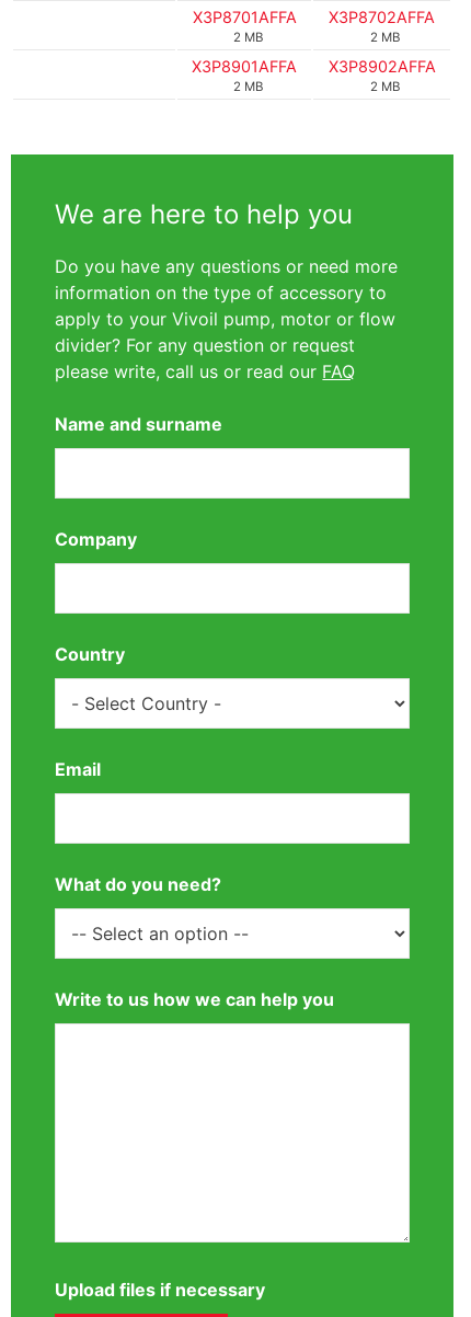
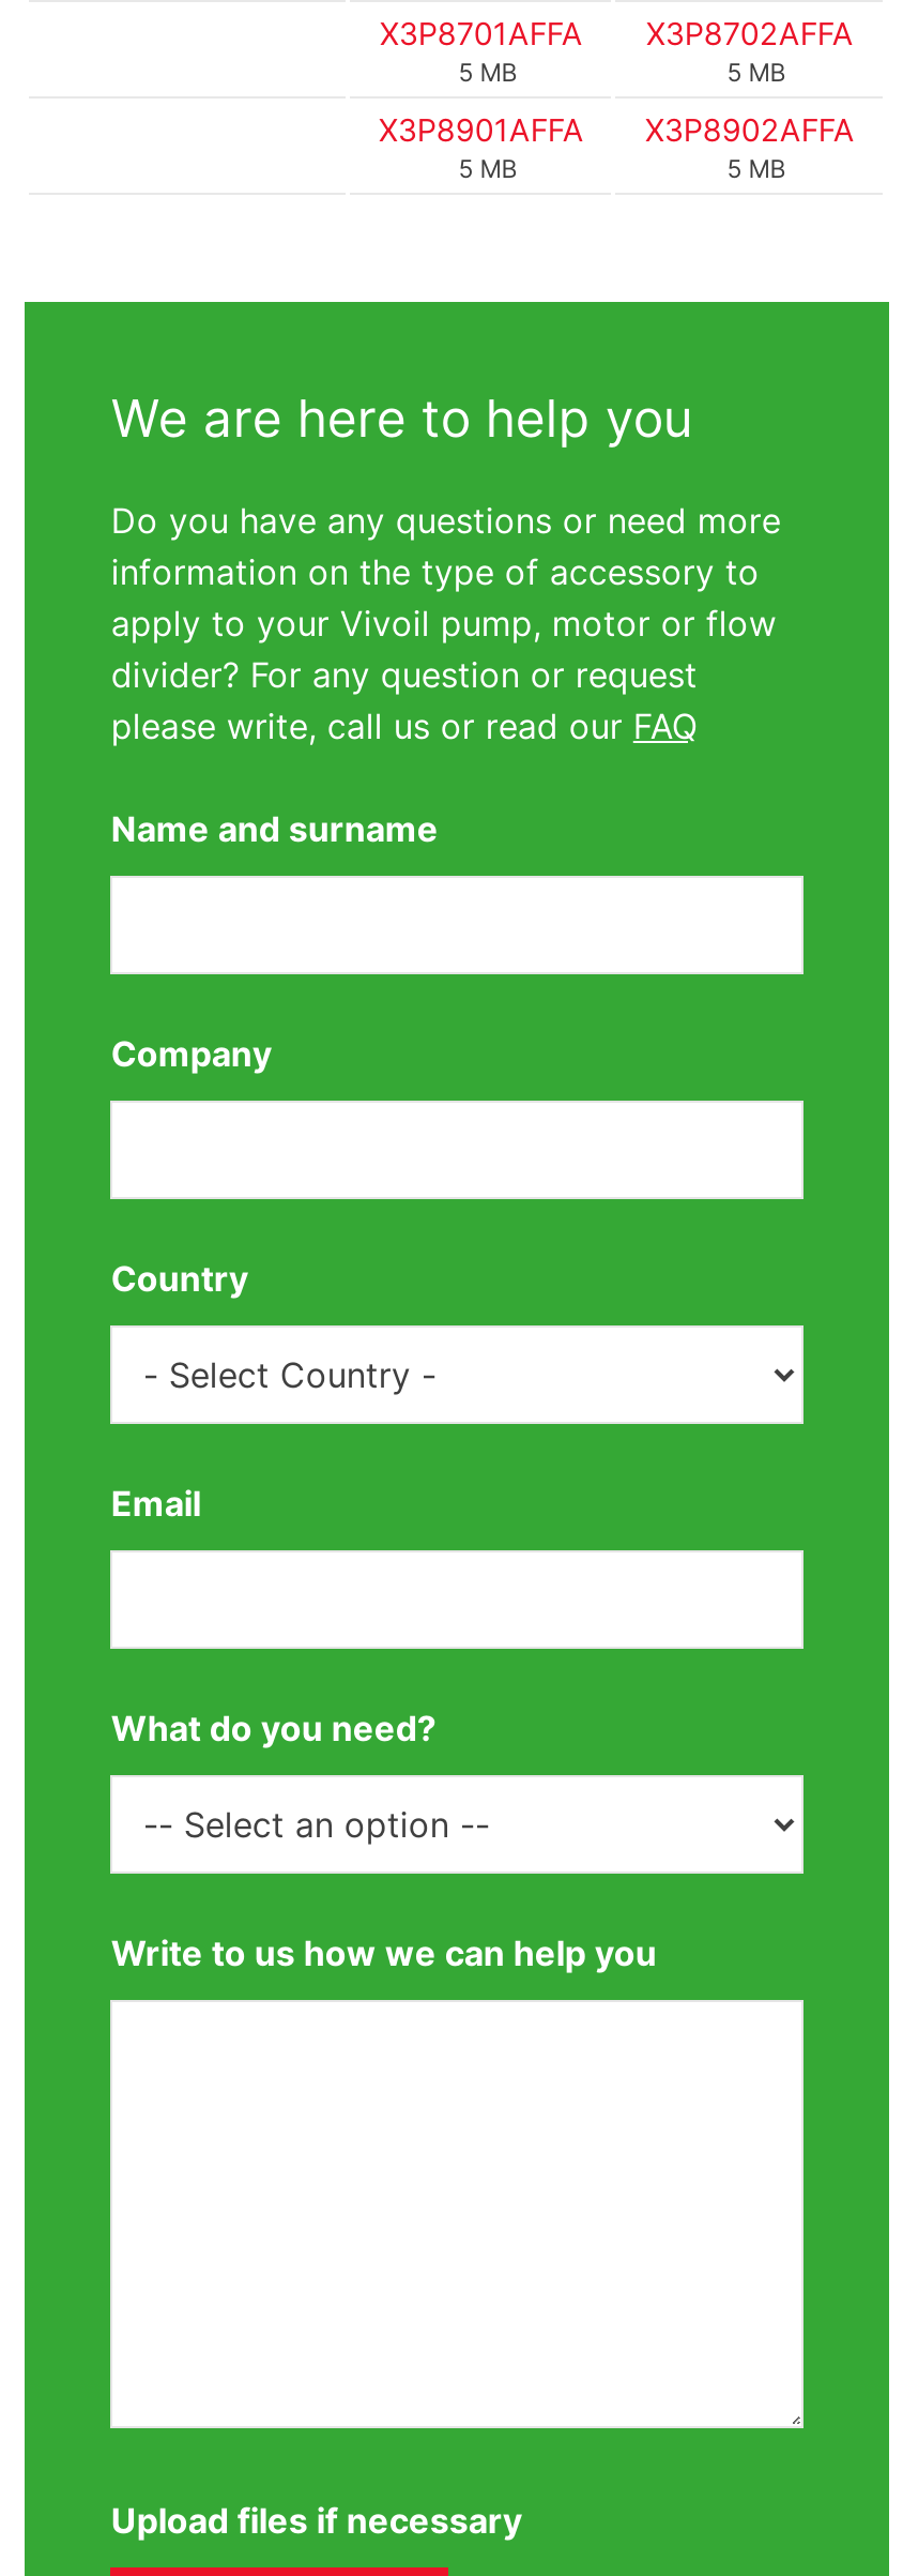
[233,30,263,45] 2 MB -> [459,58,516,88] 5 MB
[371,30,400,45] 2 MB -> [727,58,785,88] 5 MB
[233,79,263,94] 2 MB -> [459,155,516,185] 5 MB
[371,79,400,94] 2 MB -> [727,155,785,185] 5 MB

